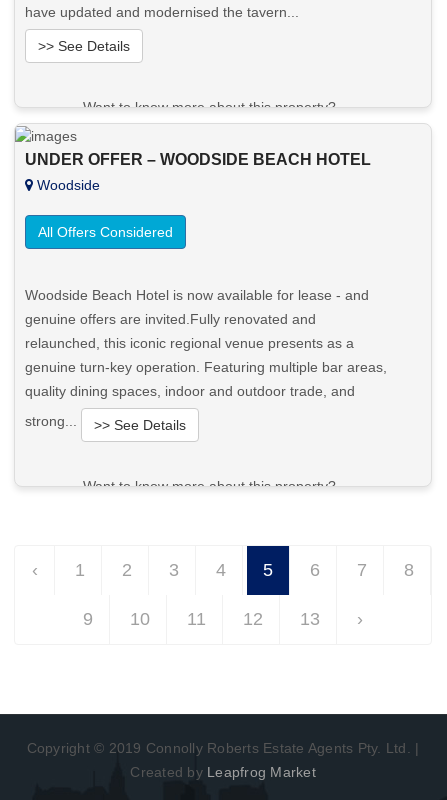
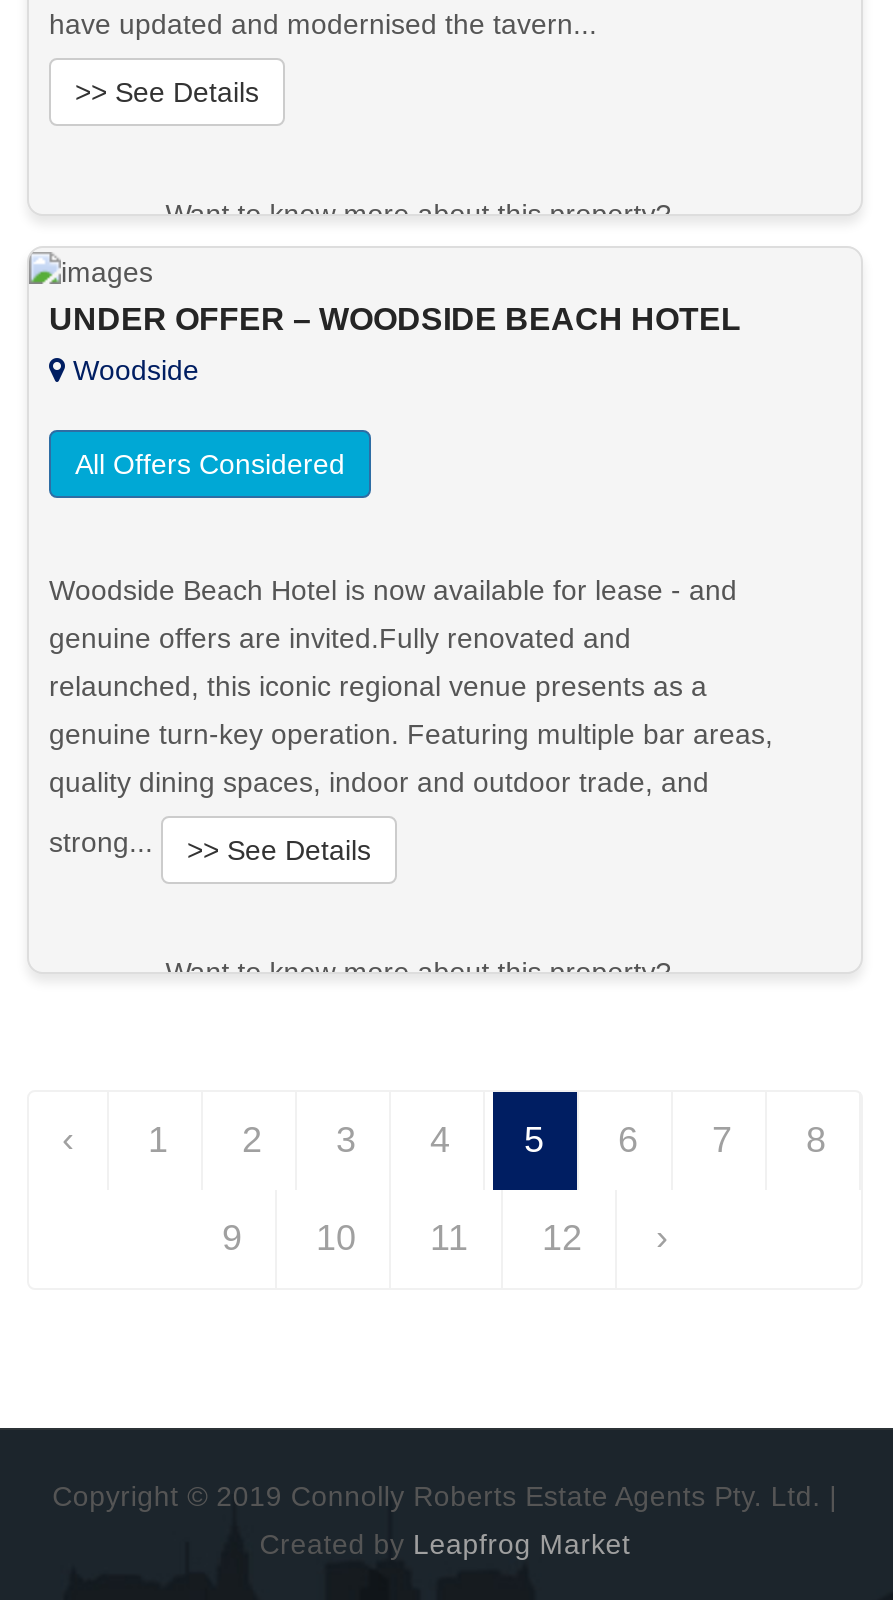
[300,609,320,629] 13 -> none

